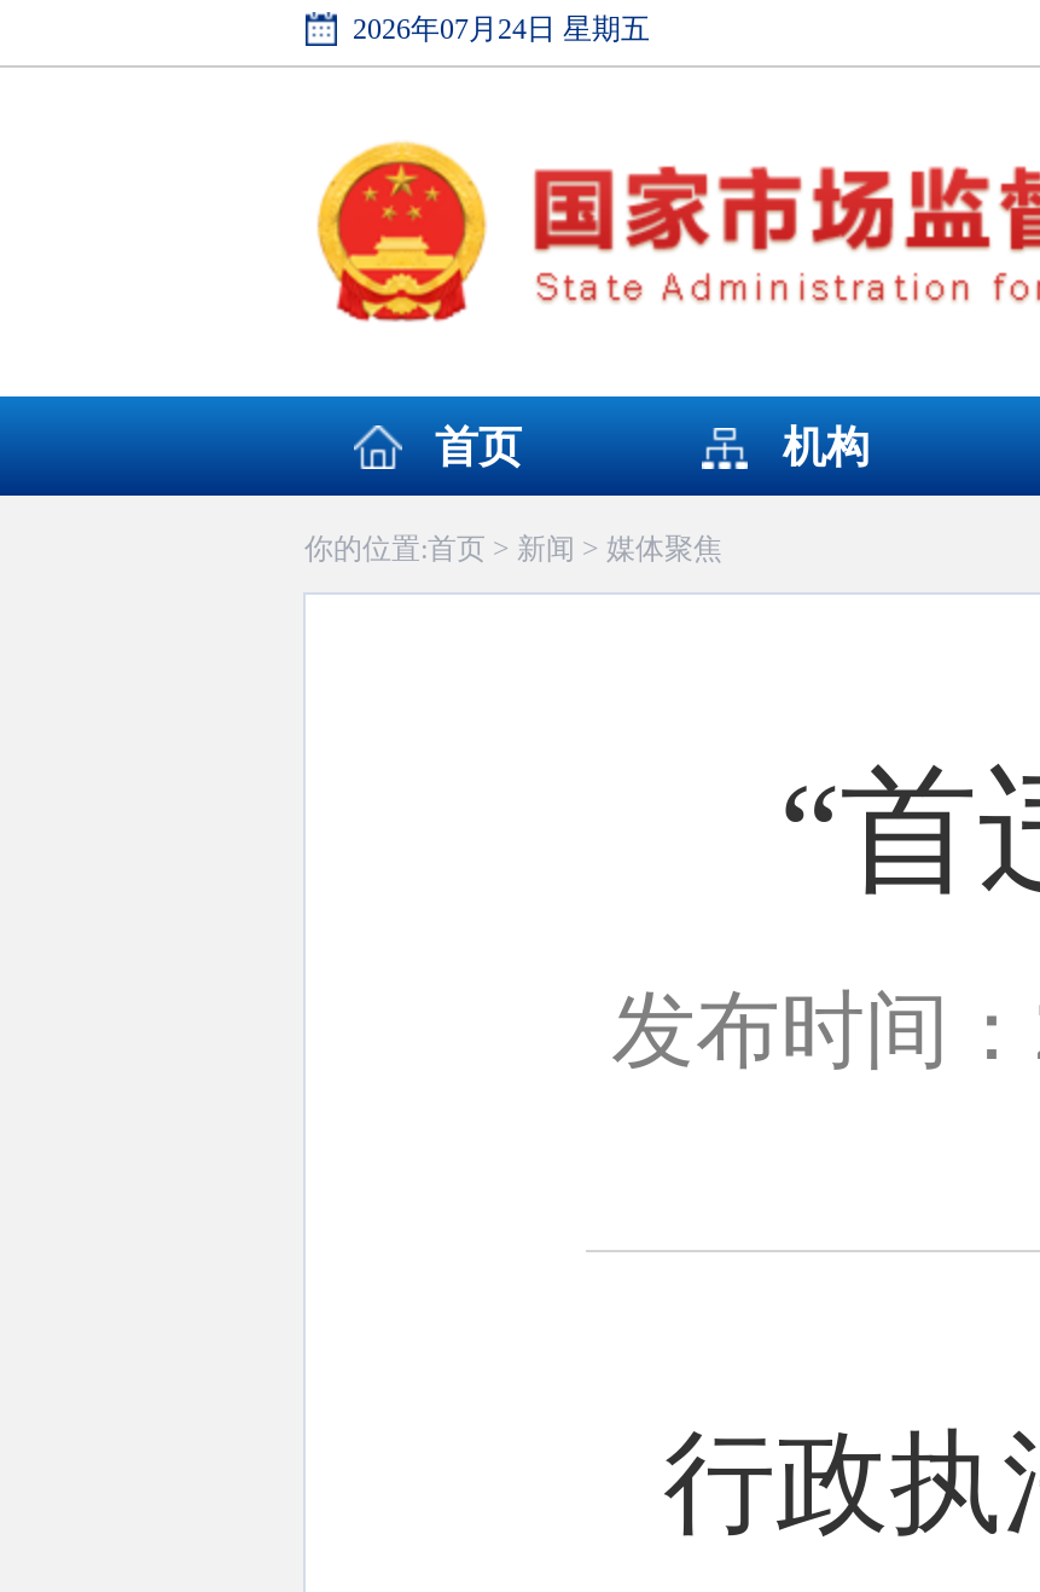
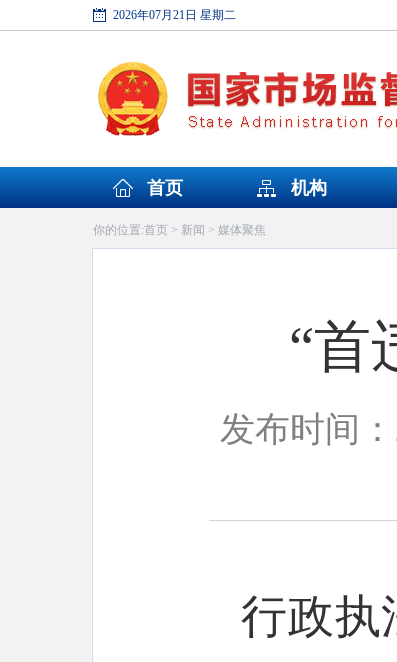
[353,12,650,46] 2026年07月24日 星期五 -> [112,8,235,22] 2026年07月21日 星期二

